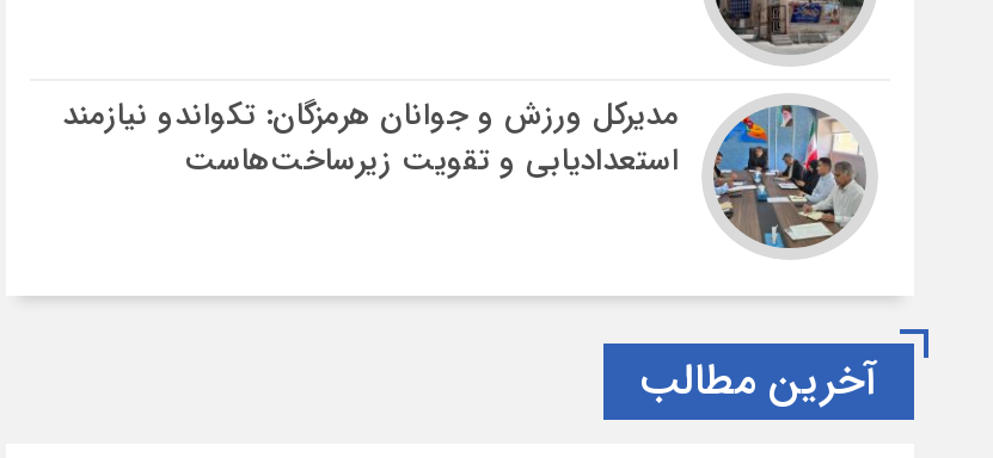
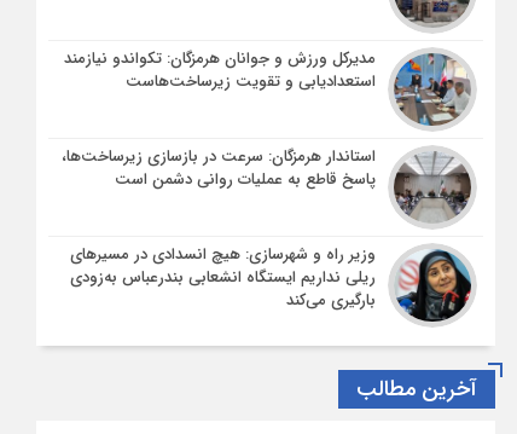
none -> [62,144,471,313] [image] | استاندار هرمزگان: سرعت در بازسازی زیرساخت‌ها، | پاسخ قاطع به عملیات روانی دشمن است | وزیر راه و شهرسازی: هیچ انسدادی در مسیرهای | ریلی نداریم ایستگاه انشعابی بندرعباس به‌زودی | بارگیری می‌کند
none -> [394,249,471,323] [image]

